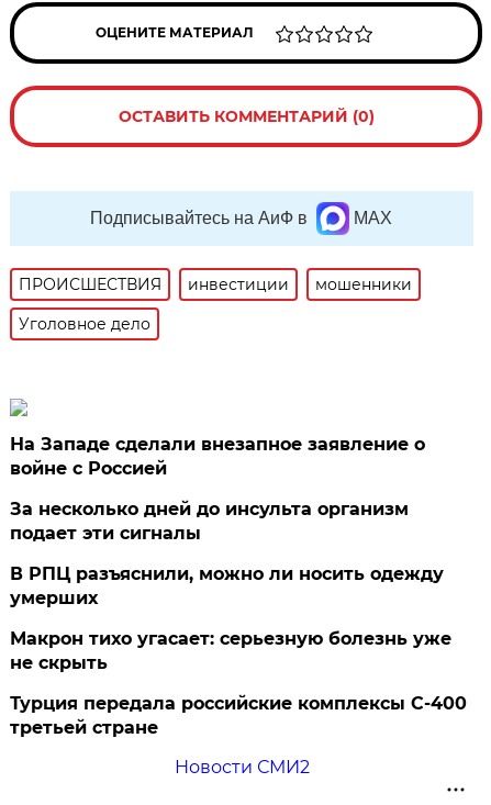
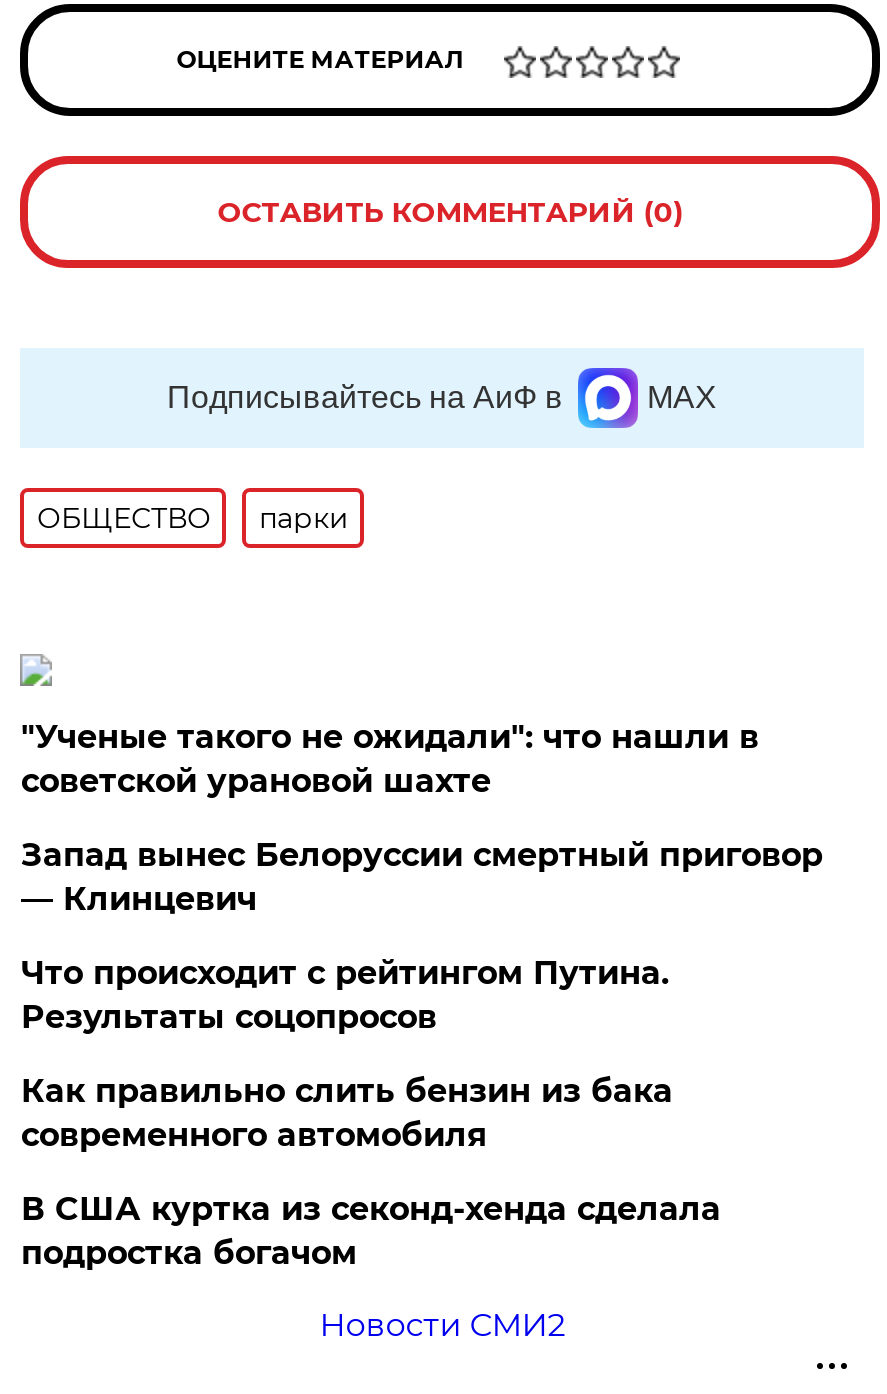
[19,275,412,334] ПРОИСШЕСТВИЯ | инвестиции | мошенники | Уголовное дело -> [37,500,349,536] ОБЩЕСТВО | парки
[10,434,467,738] На Западе сделали внезапное заявление о | войне с Россией | За несколько дней до инсульта организм | подает эти сигналы | В РПЦ разъяснили, можно ли носить одежду | умерших | Макрон тихо угасает: серьезную болезнь уже | не скрыть | Турция передала российские комплексы С-400 | третьей стране -> [21,718,823,1272] "Ученые такого не ожидали": что нашли в | советской урановой шахте | Запад вынес Белоруссии смертный приговор | — Клинцевич | Что происходит с рейтингом Путина. | Результаты соцопросов | Как правильно слить бензин из бака | современного автомобиля | В США куртка из секонд-хенда сделала | подростка богачом

